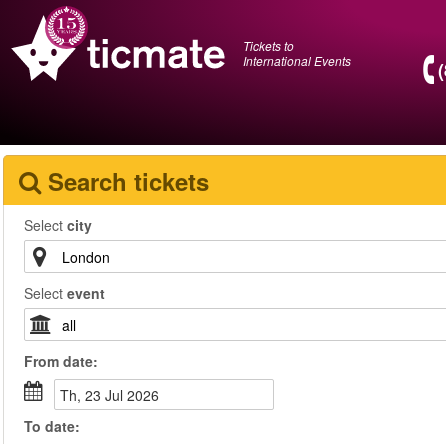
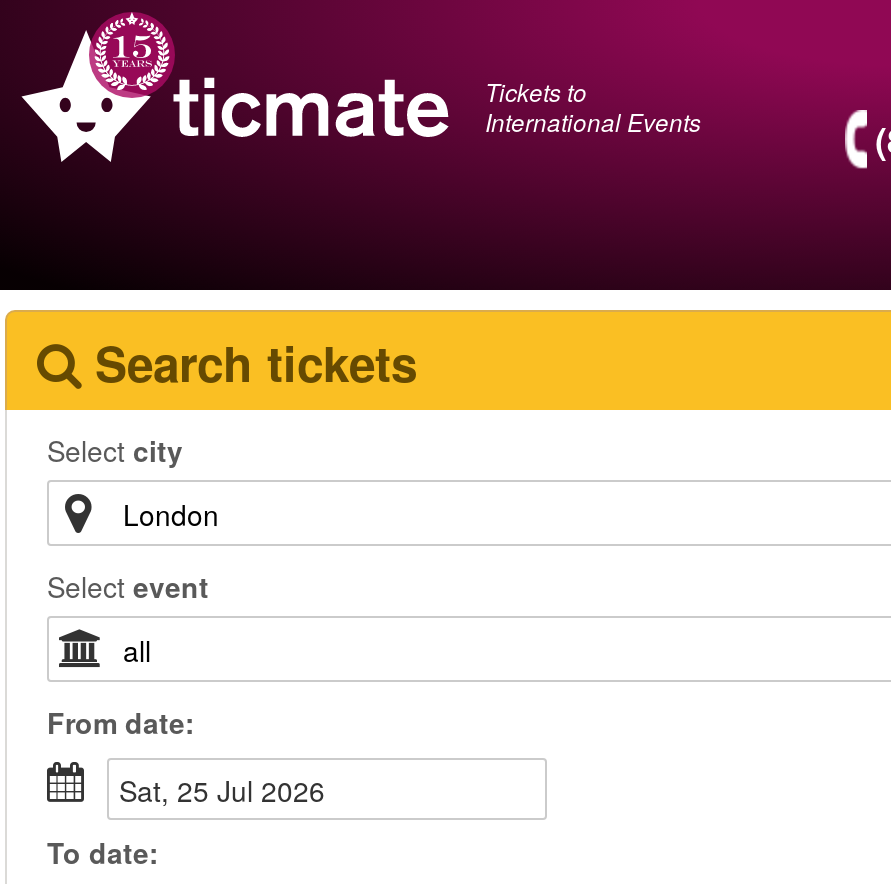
[69,385,159,405] Th, 23 Jul 2026 -> [137,770,325,810] Sat, 25 Jul 2026

